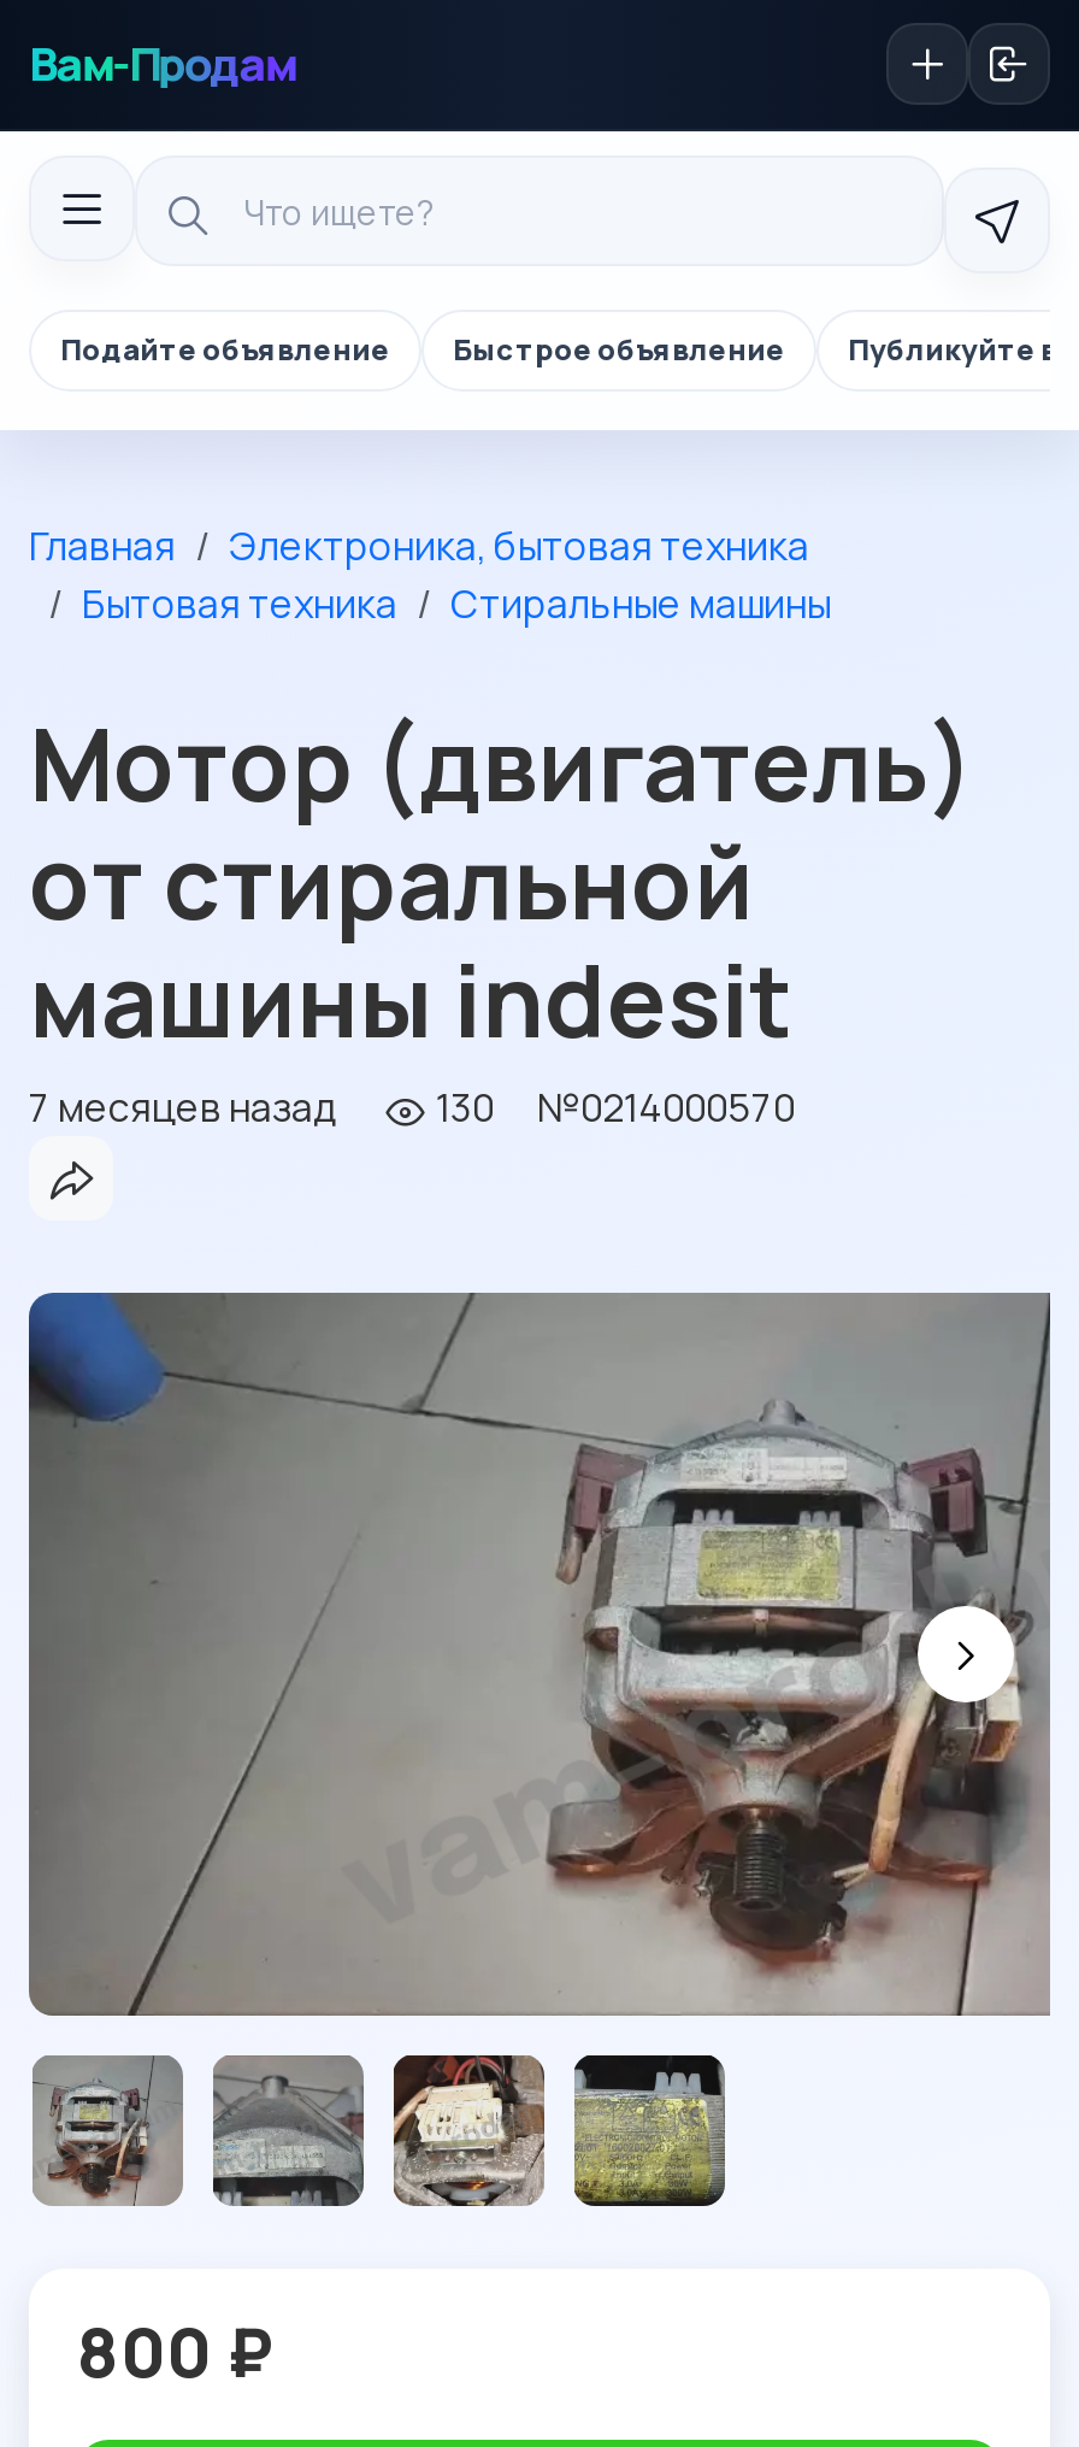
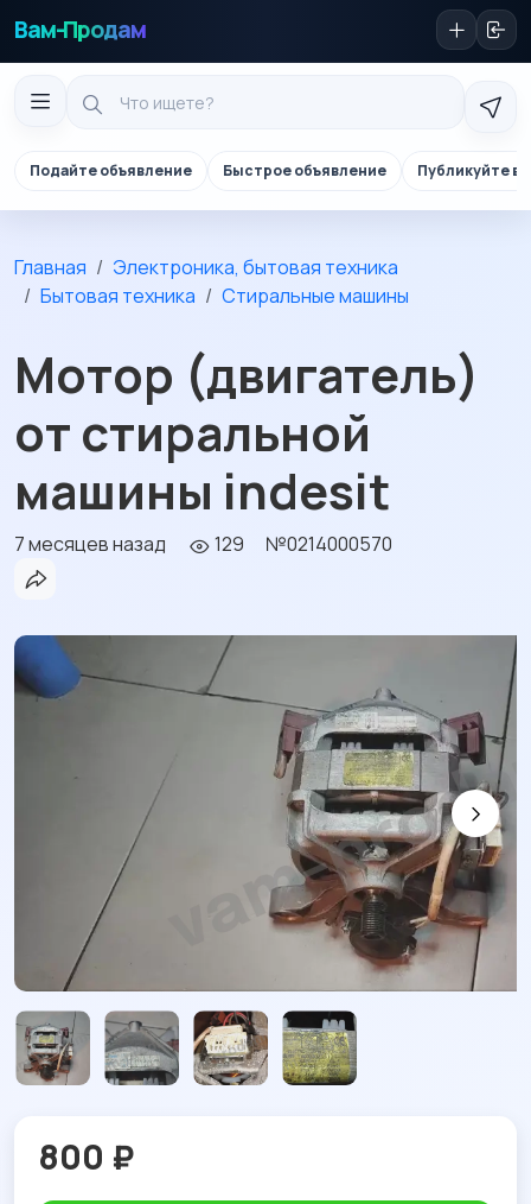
[29,1081,795,1134] 7 месяцев назад 130 №0214000570 -> [14,531,392,557] 7 месяцев назад 129 №0214000570

